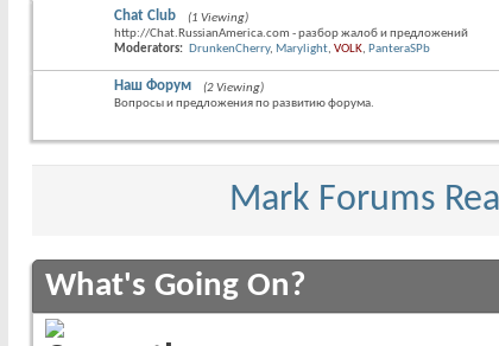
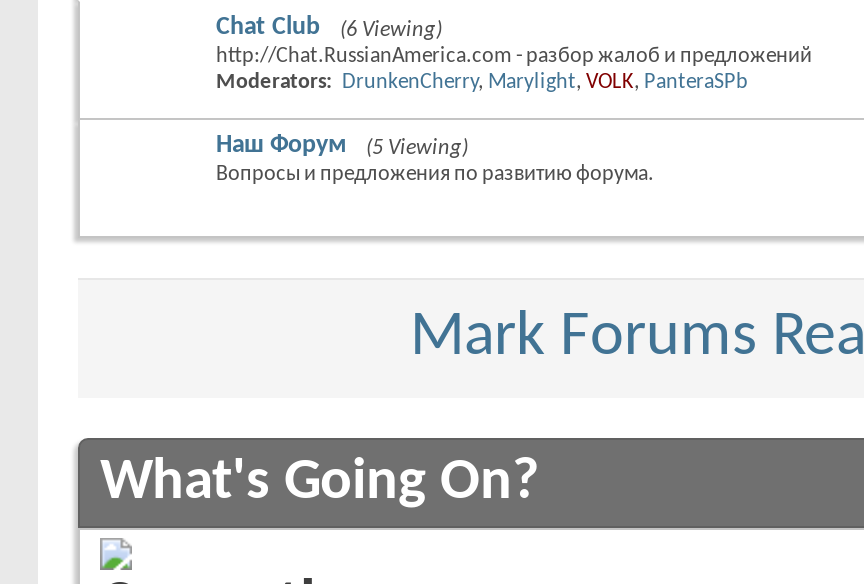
[114,8,248,25] Chat Club (1 Viewing) -> [216,14,442,42] Chat Club (6 Viewing)
[114,78,264,95] Наш Форум (2 Viewing) -> [216,132,468,160] Наш Форум (5 Viewing)

